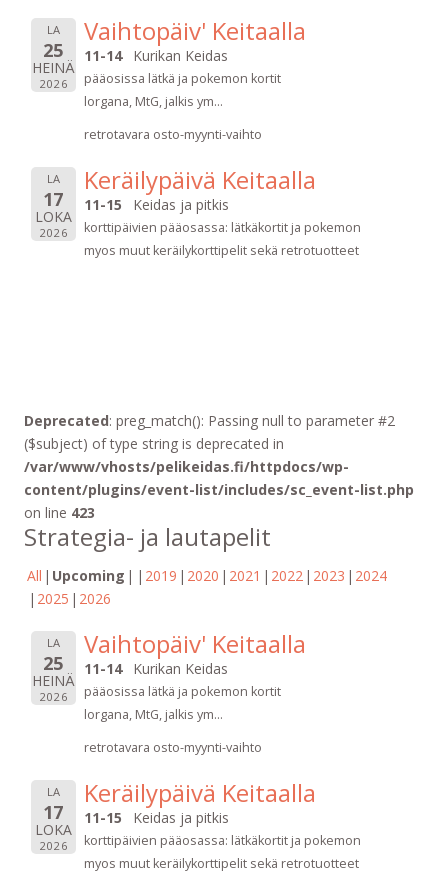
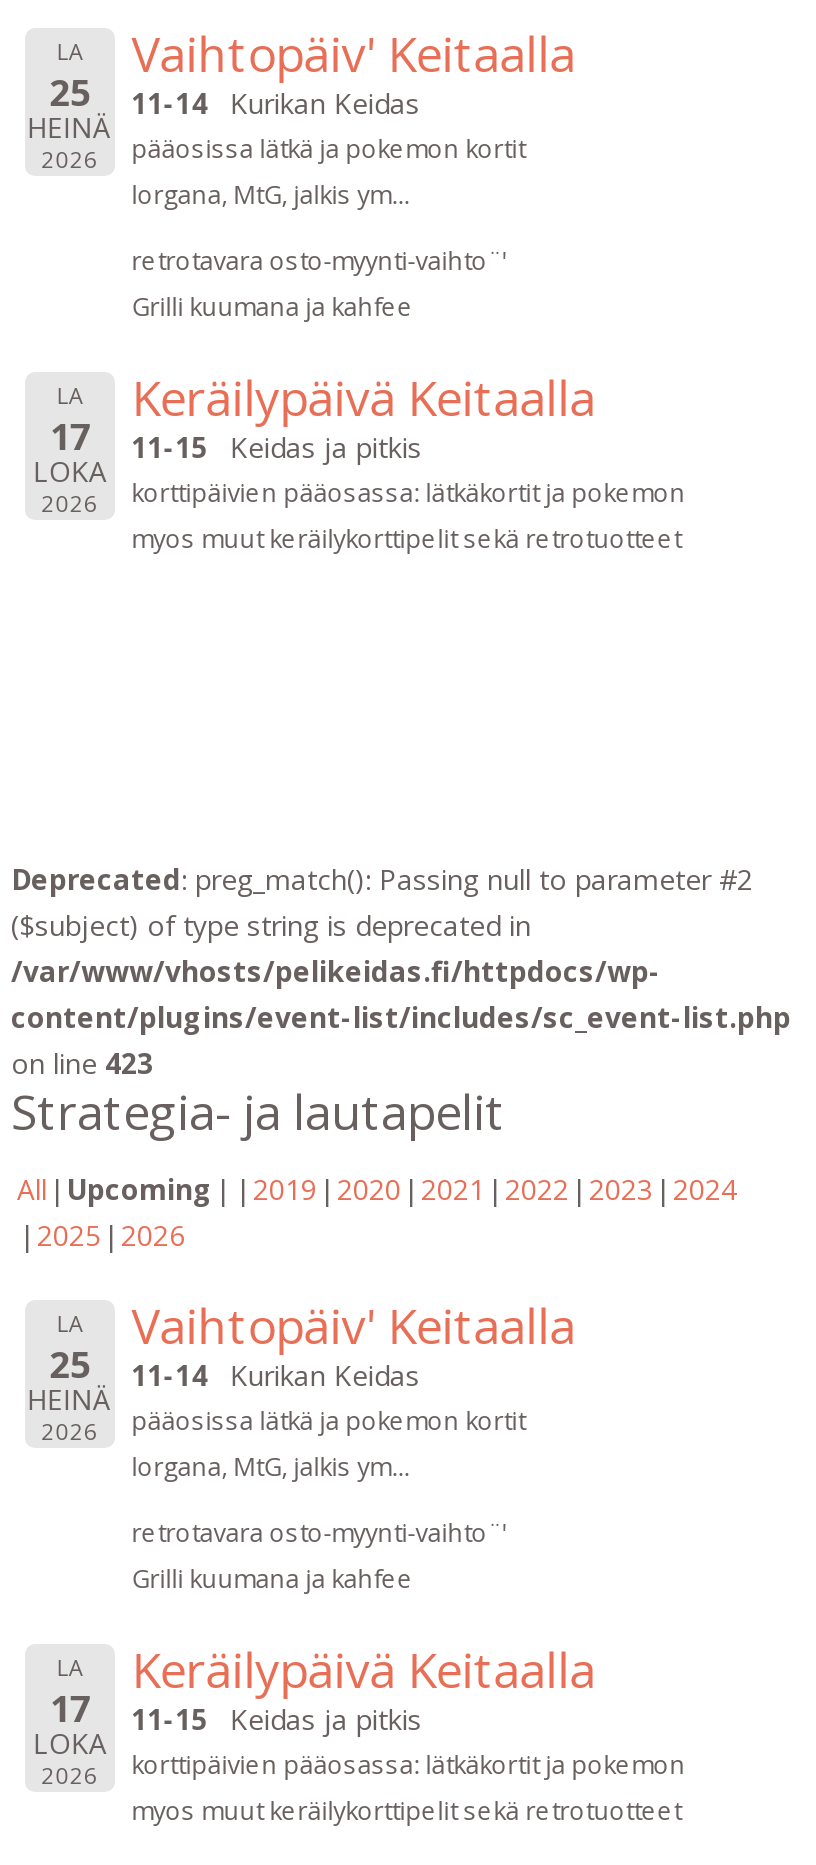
[84,126,262,143] retrotavara osto-myynti-vaihto -> [131,244,507,324] retrotavara osto-myynti-vaihto¨' | Grilli kuumana ja kahfee
[84,739,262,756] retrotavara osto-myynti-vaihto -> [131,1516,507,1596] retrotavara osto-myynti-vaihto¨' | Grilli kuumana ja kahfee

